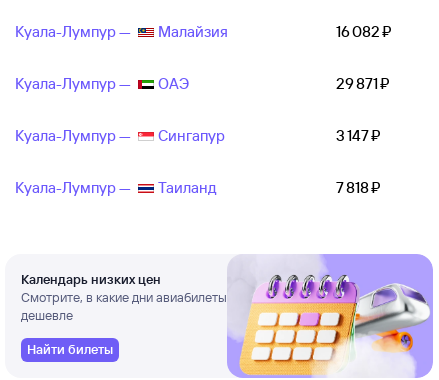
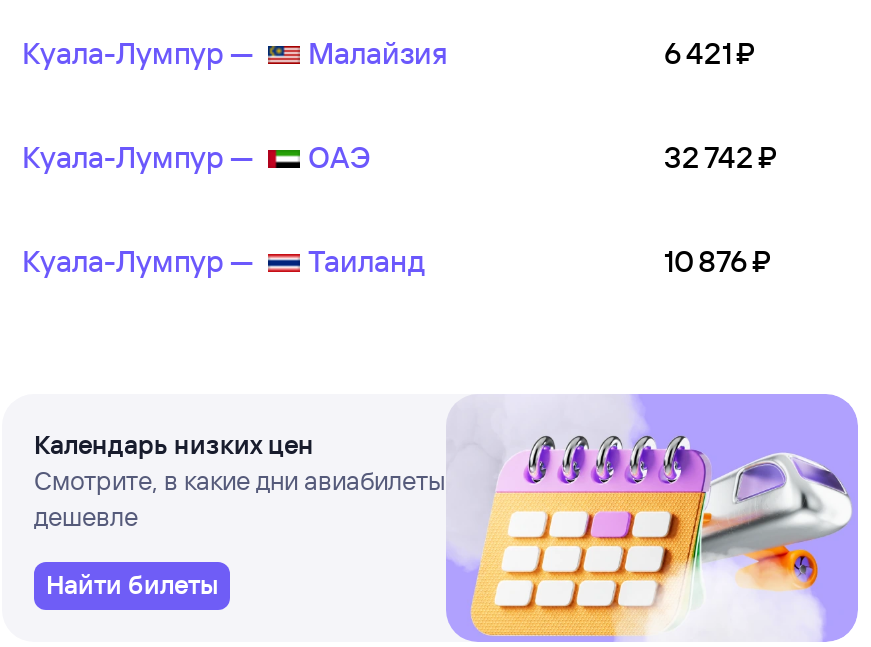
[336,22,392,41] 16 082 ₽ -> [664,34,756,72] 6 421 ₽
[15,74,390,145] 29 871 ₽ | Куала-Лумпур — | Сингапур | 3 147 ₽ -> [664,138,778,176] 32 742 ₽
[336,178,381,197] 7 818 ₽ -> [664,242,772,280] 10 876 ₽

